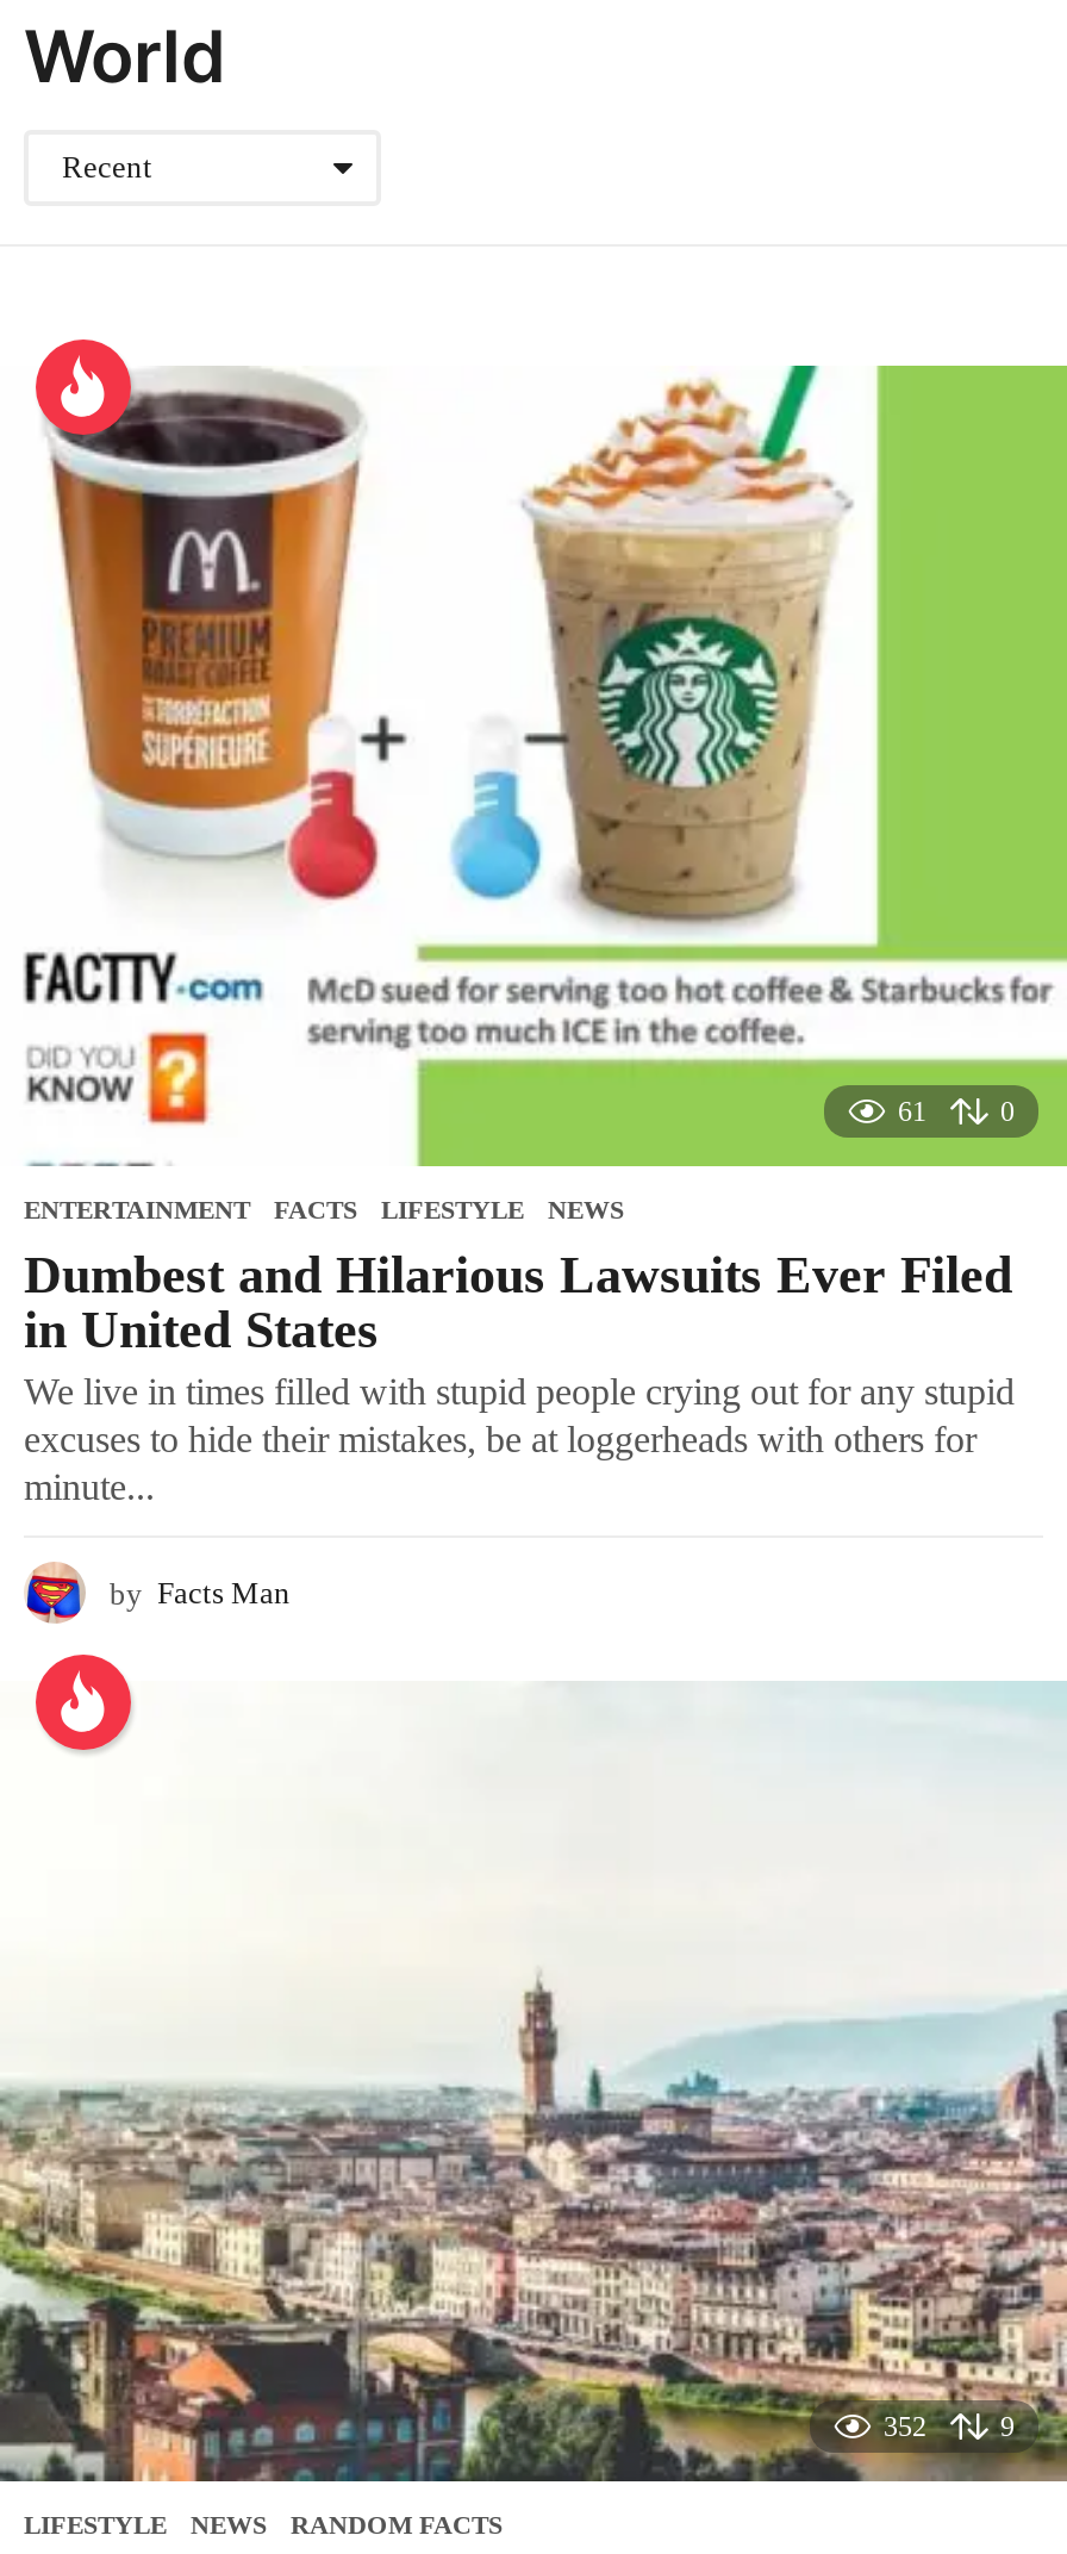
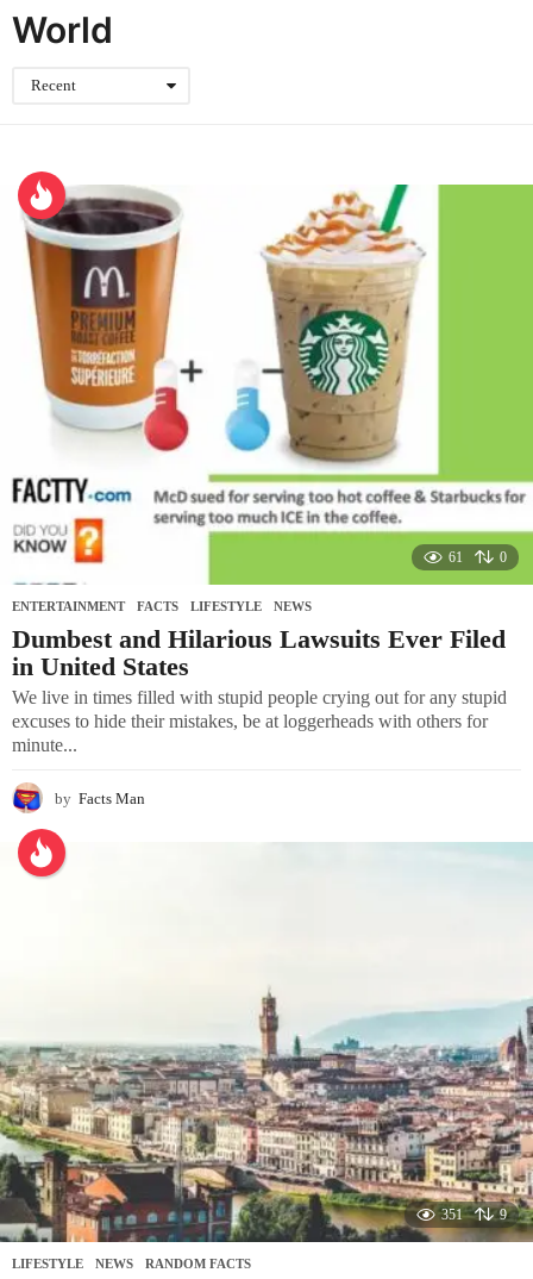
[884,2410,926,2443] 352 -> [441,1206,463,1223] 351

